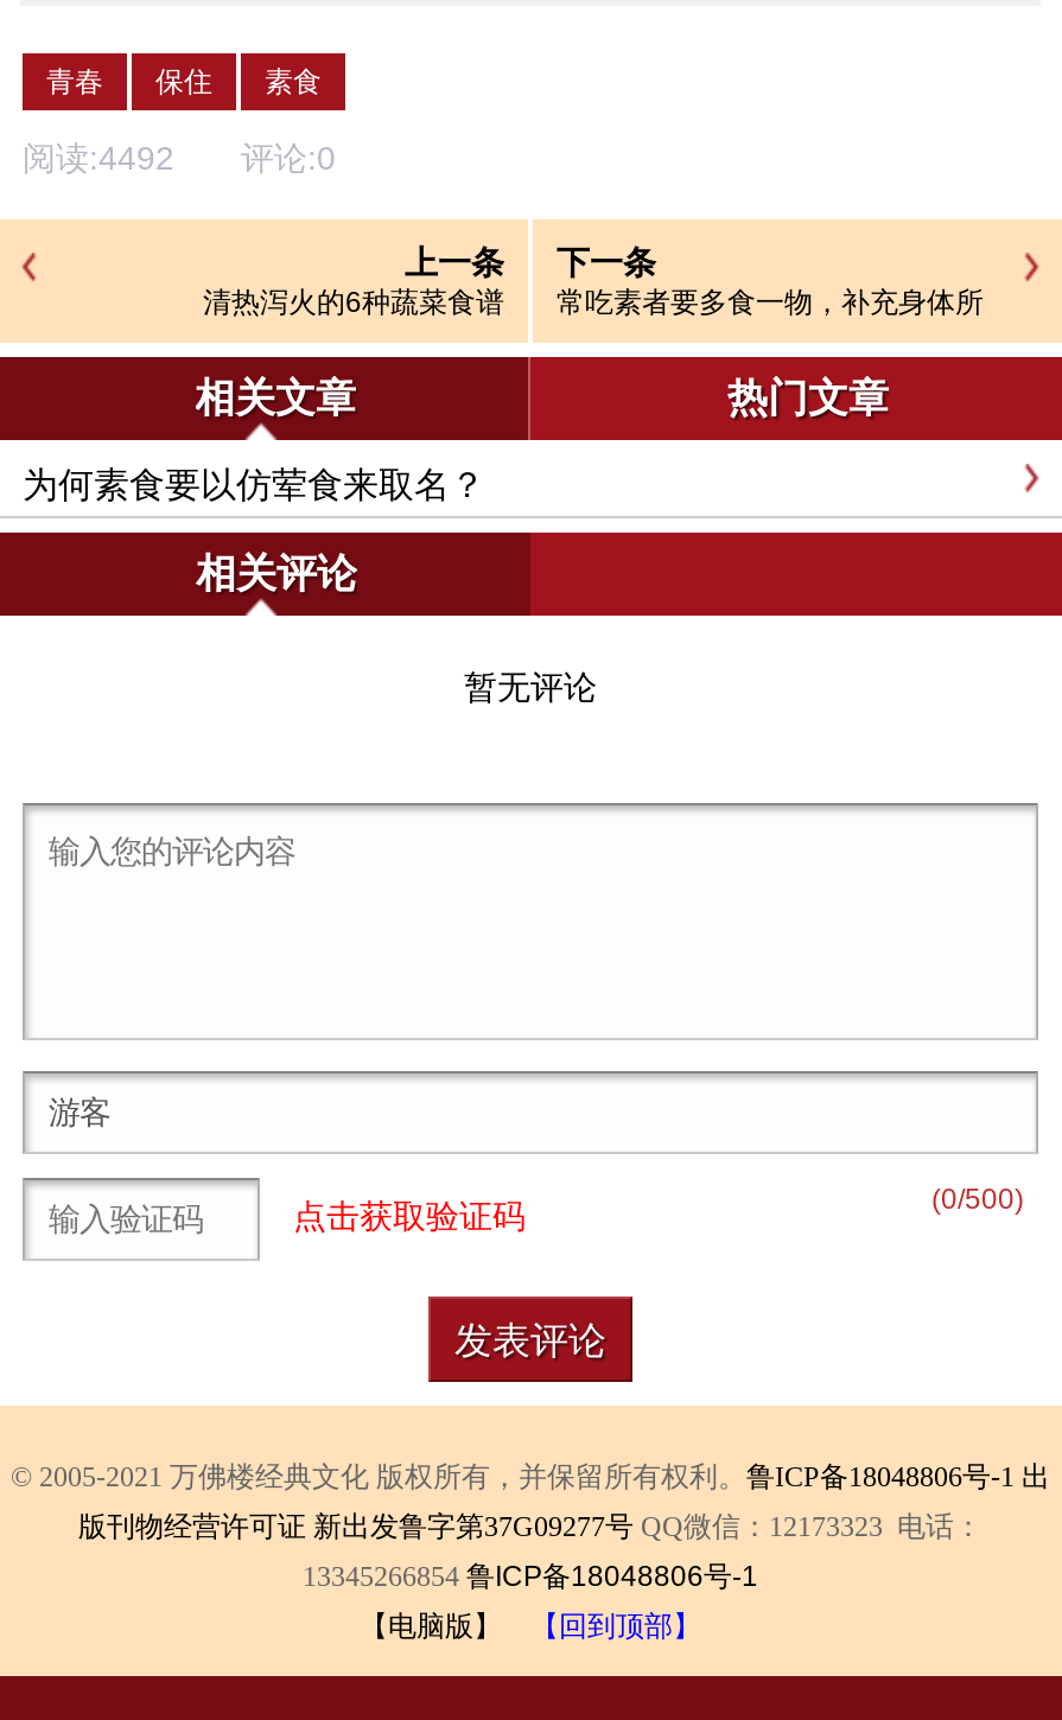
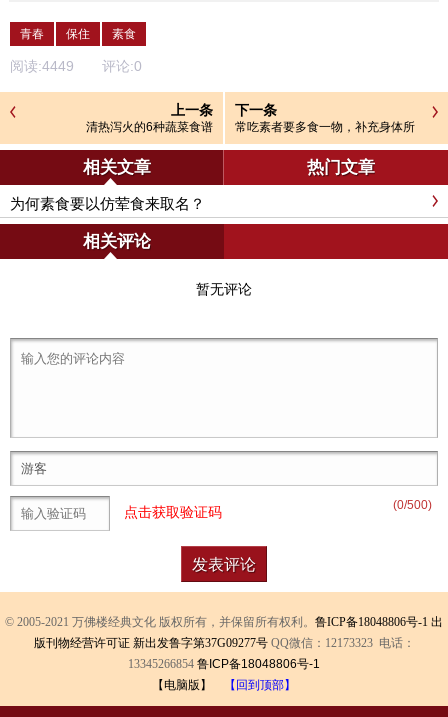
[23,139,336,177] 阅读:4492评论:0 -> [10,58,142,74] 阅读:4449评论:0

